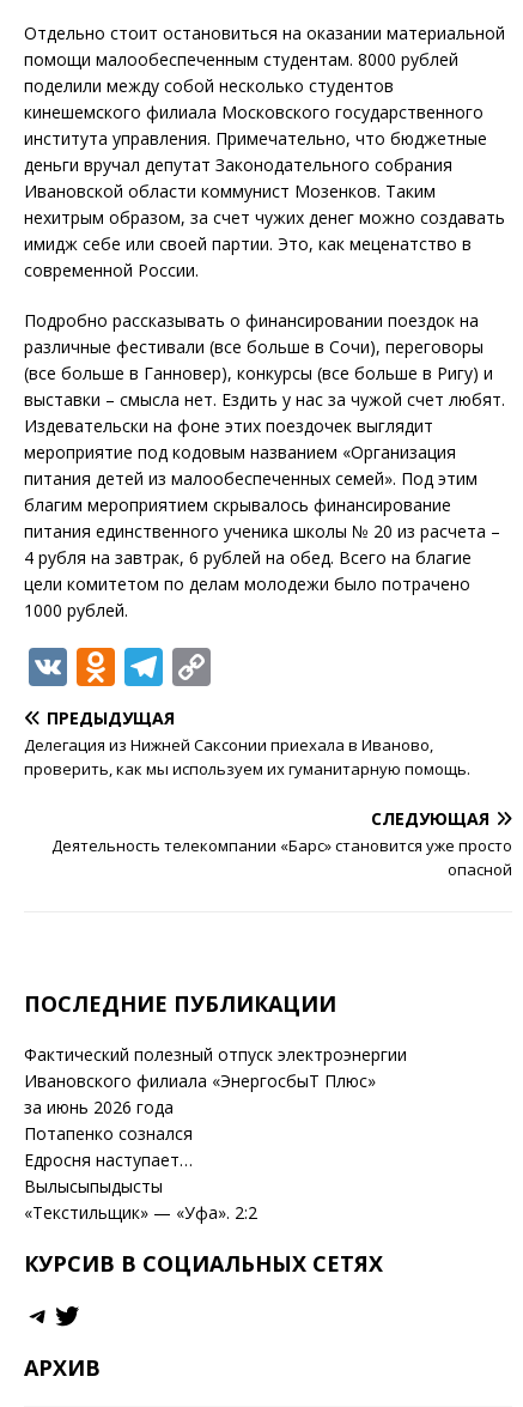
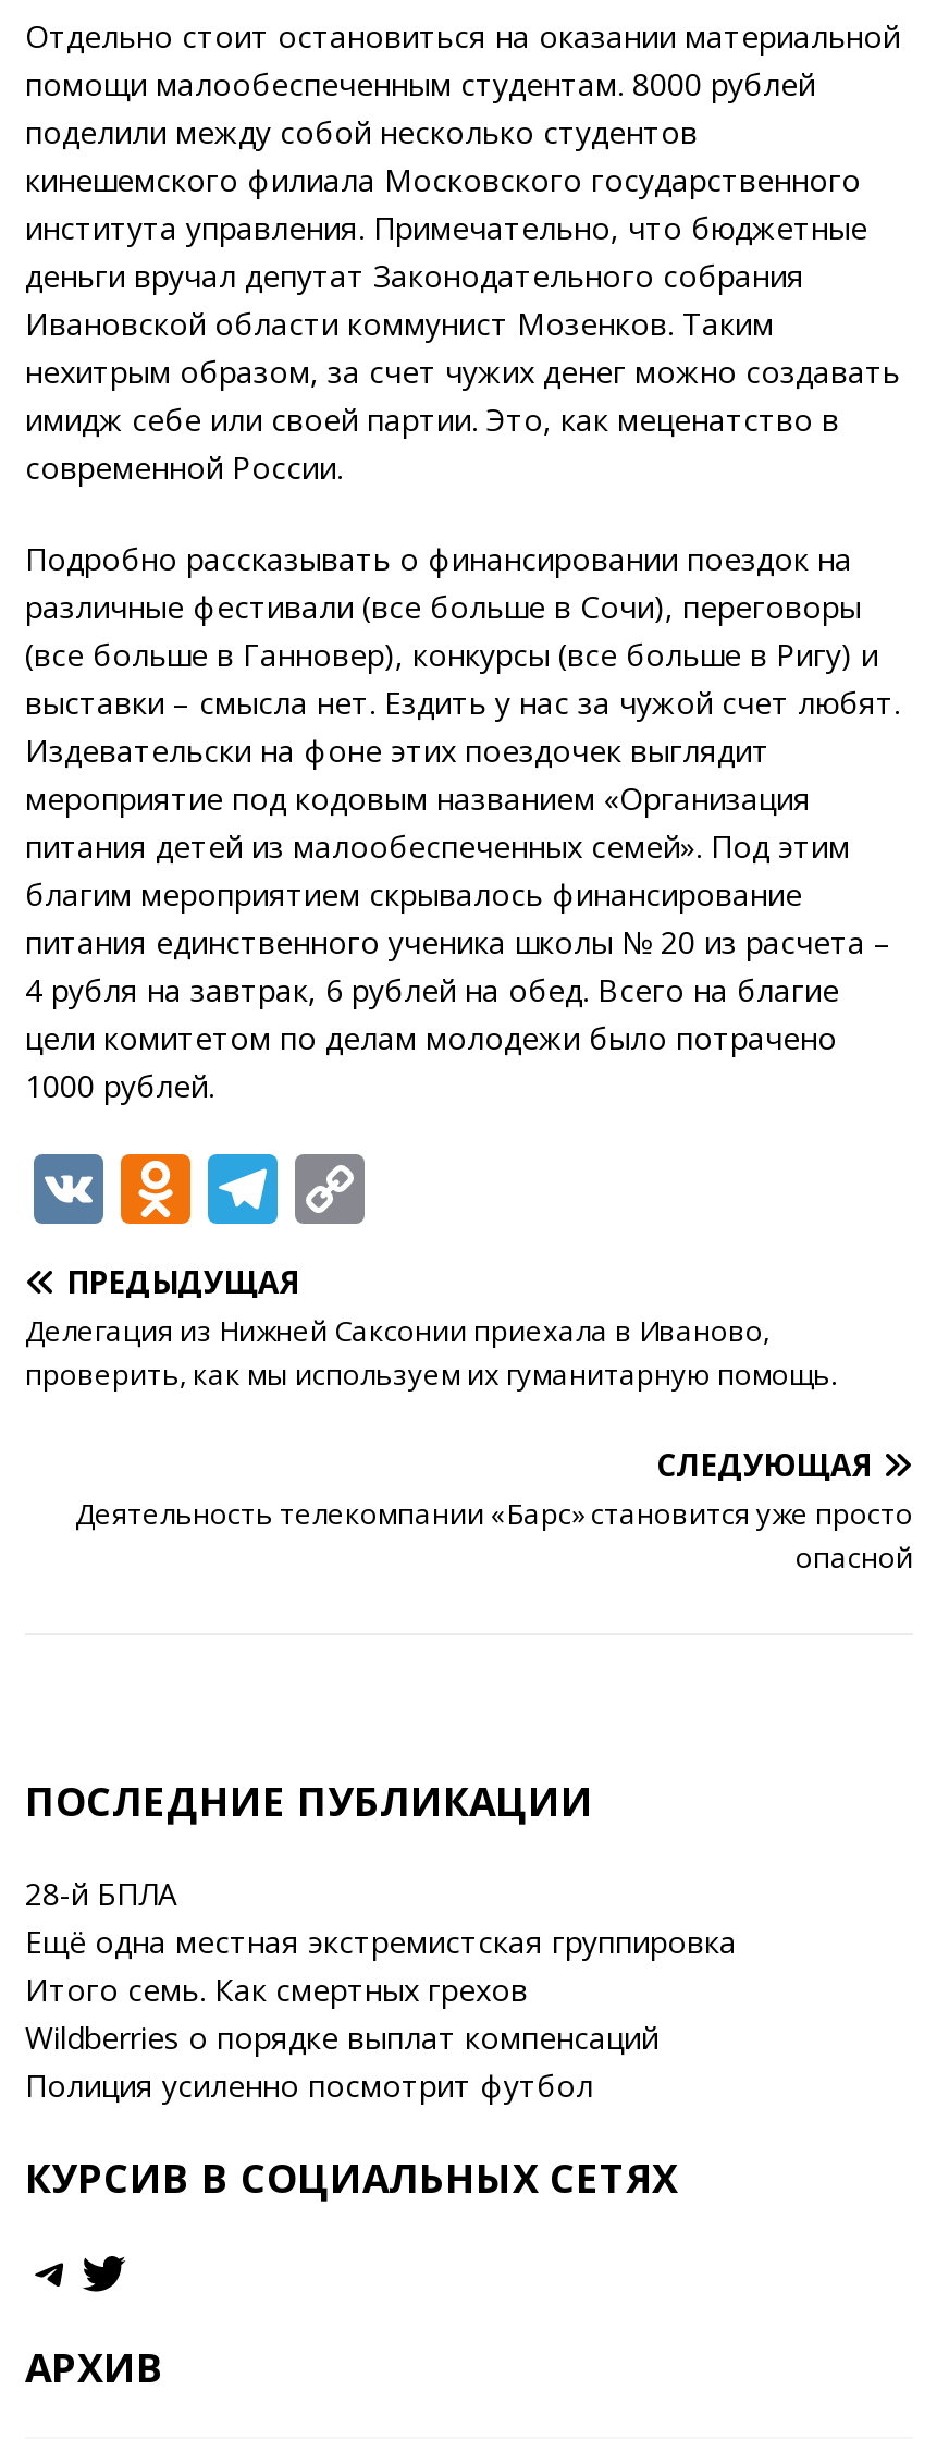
[24,1043,407,1224] Фактический полезный отпуск электроэнергии | Ивановского филиала «ЭнергосбыТ Плюс» | за июнь 2026 года | Потапенко сознался | Едросня наступает… | Вылысыпыдысты | «Текстильщик» — «Уфа». 2:2 -> [25,1873,737,2106] 28-й БПЛА | Ещё одна местная экстремистская группировка | Итого семь. Как смертных грехов | Wildberries о порядке выплат компенсаций | Полиция усиленно посмотрит футбол

